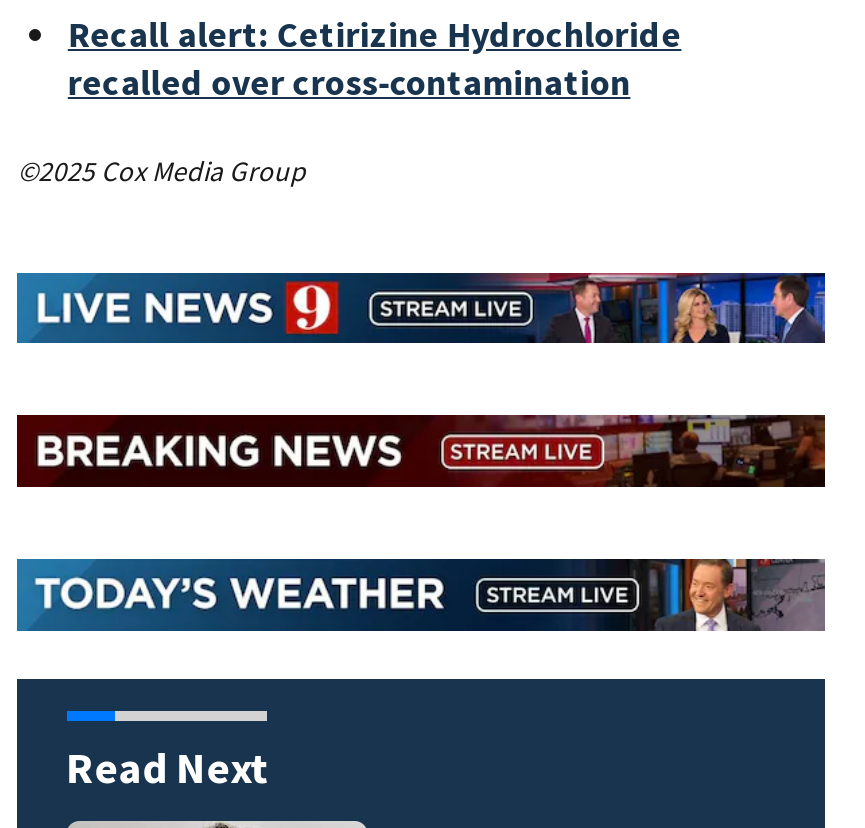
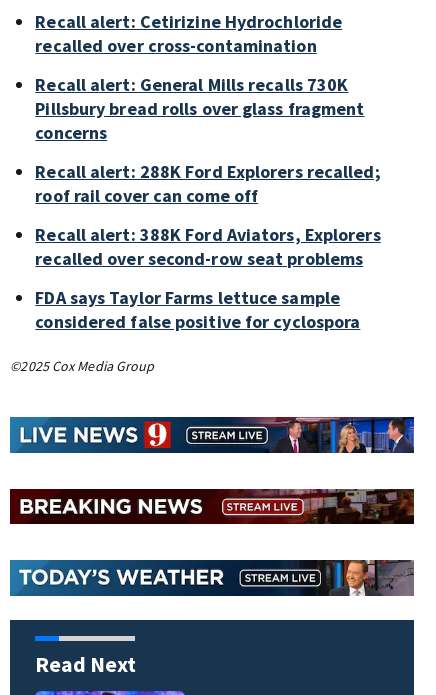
none -> [35,73,381,333] Recall alert: General Mills recalls 730K | Pillsbury bread rolls over glass fragment | concerns | Recall alert: 288K Ford Explorers recalled; | roof rail cover can come off | Recall alert: 388K Ford Aviators, Explorers | recalled over second-row seat problems | FDA says Taylor Farms lettuce sample | considered false positive for cyclospora

